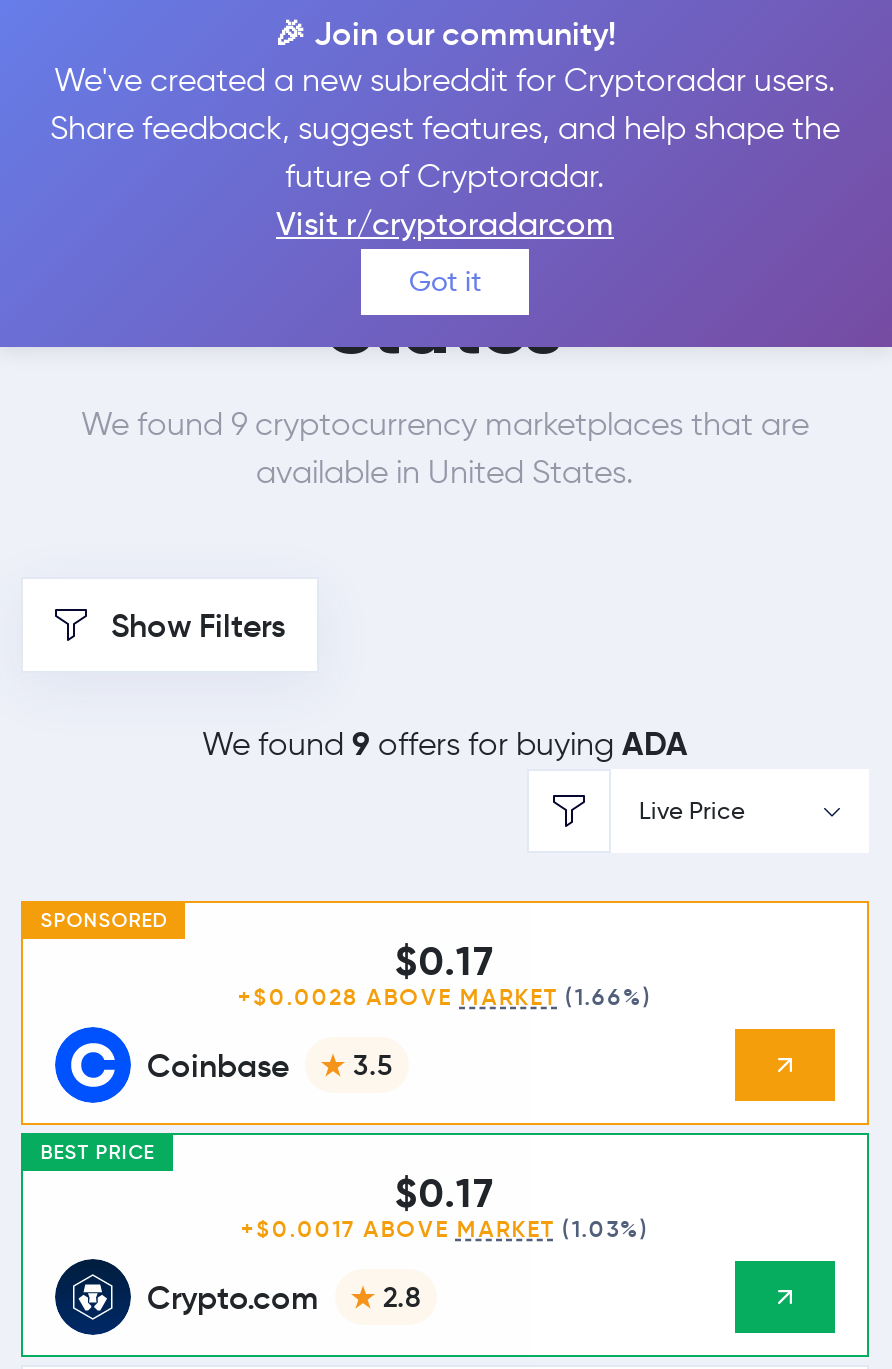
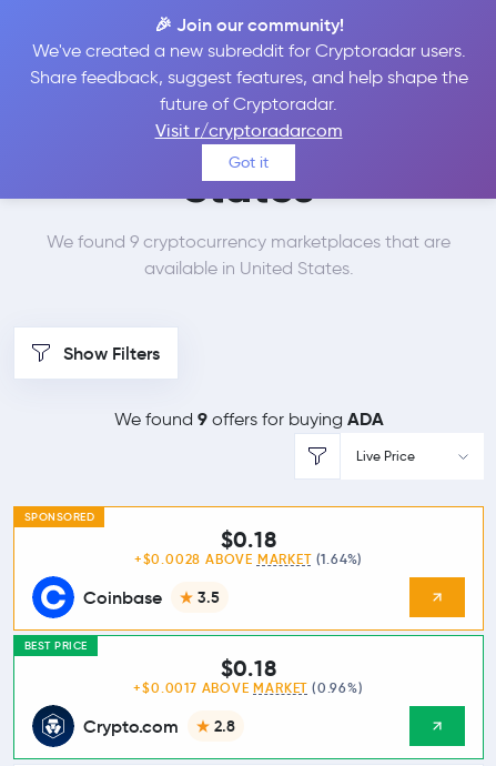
[395,935,495,987] $0.17 -> [220,525,277,554] $0.18
[238,983,652,1011] +$0.0028 ABOVE MARKET (1.66%) -> [134,552,363,567] +$0.0028 ABOVE MARKET (1.64%)
[395,1167,495,1219] $0.17 -> [220,654,277,683] $0.18
[241,1215,649,1243] +$0.0017 ABOVE MARKET (1.03%) -> [134,681,364,696] +$0.0017 ABOVE MARKET (0.96%)

